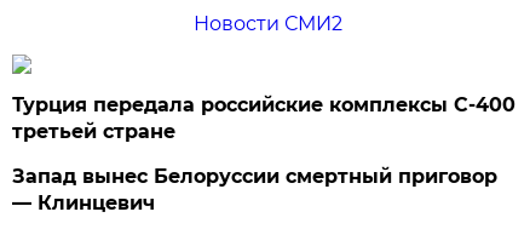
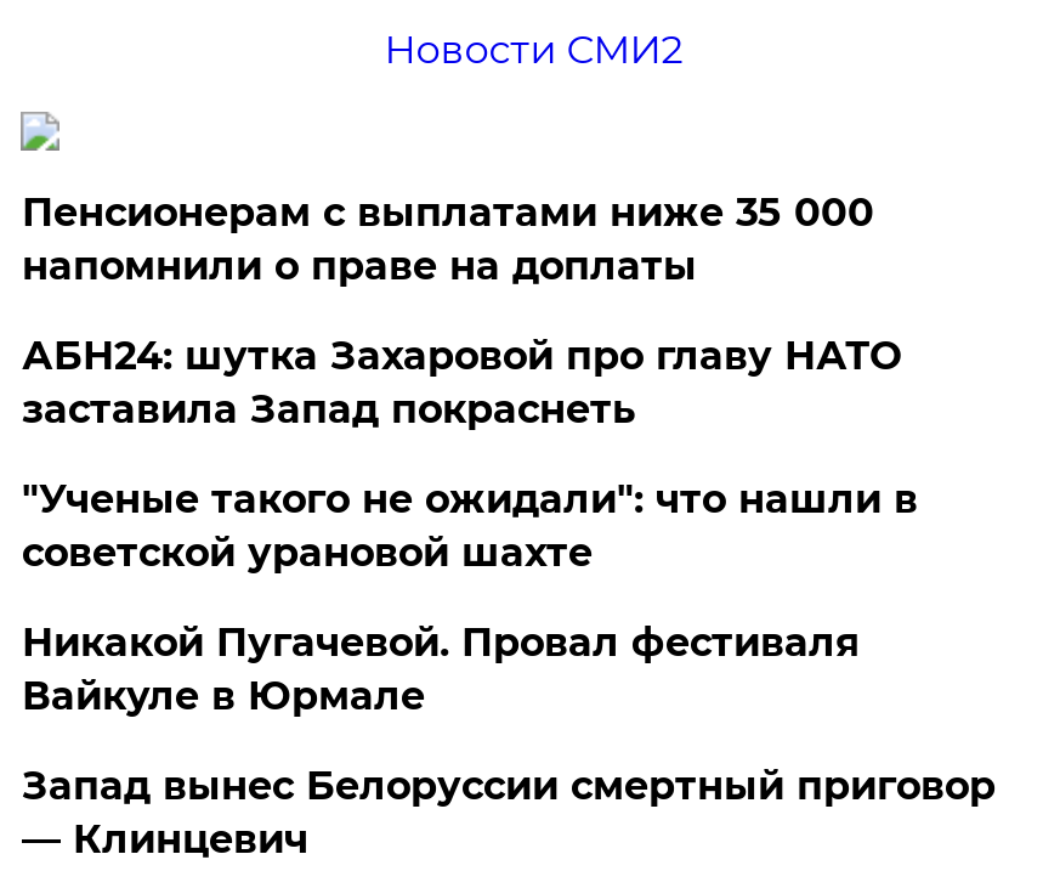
[13,93,516,143] Турция передала российские комплексы С-400 | третьей стране -> [22,190,918,719] Пенсионерам с выплатами ниже 35 000 | напомнили о праве на доплаты | АБН24: шутка Захаровой про главу НАТО | заставила Запад покраснеть | "Ученые такого не ожидали": что нашли в | советской урановой шахте | Никакой Пугачевой. Провал фестиваля | Вайкуле в Юрмале

